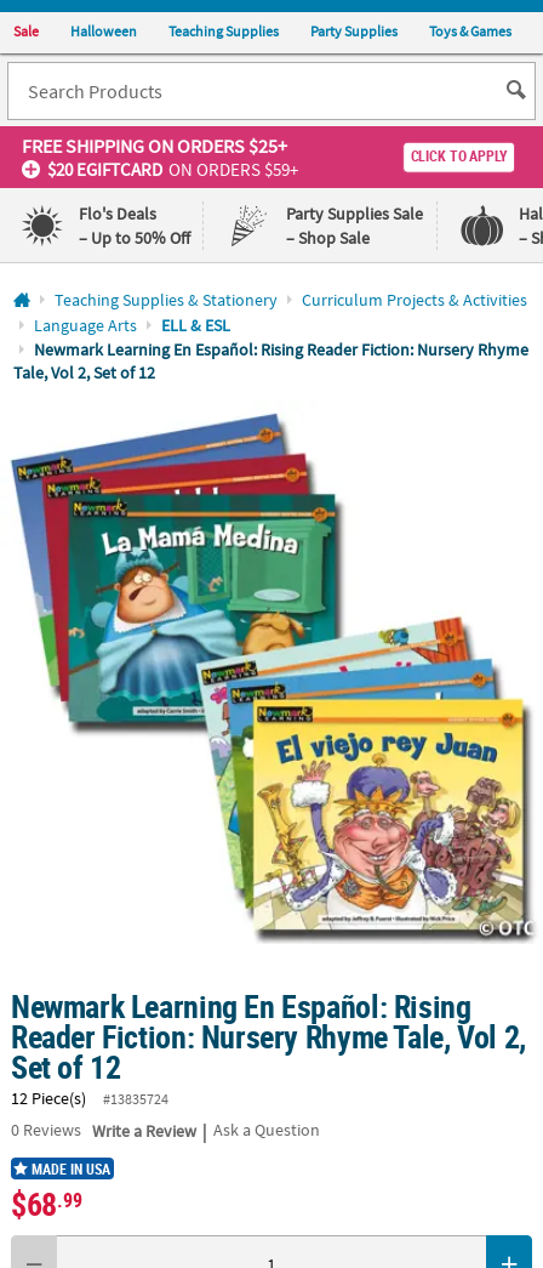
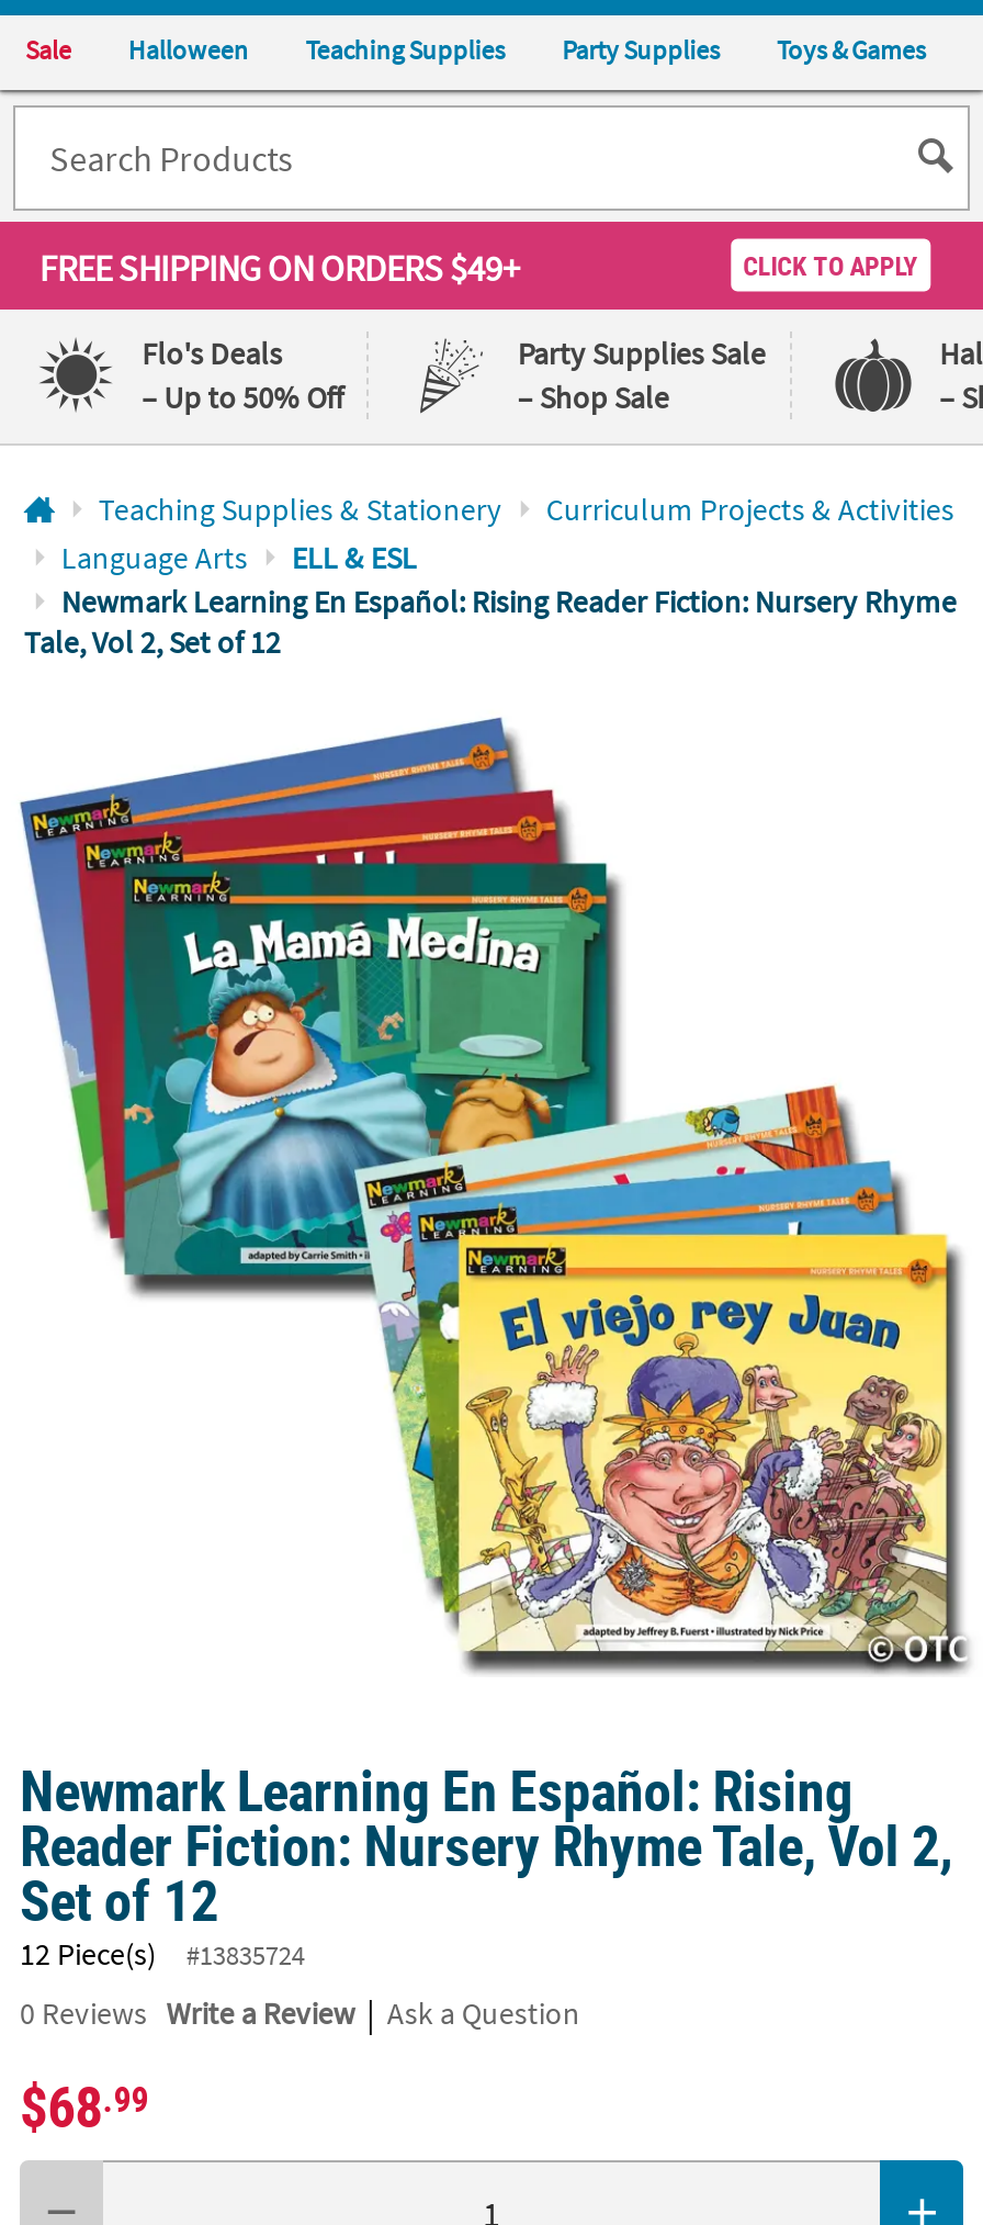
[22,133,298,180] FREE SHIPPING ON ORDERS $25+ | $20 EGIFTCARD ON ORDERS $59+ -> [39,245,520,289] FREE SHIPPING ON ORDERS $49+
[28,1158,111,1179] MADE IN USA -> none

